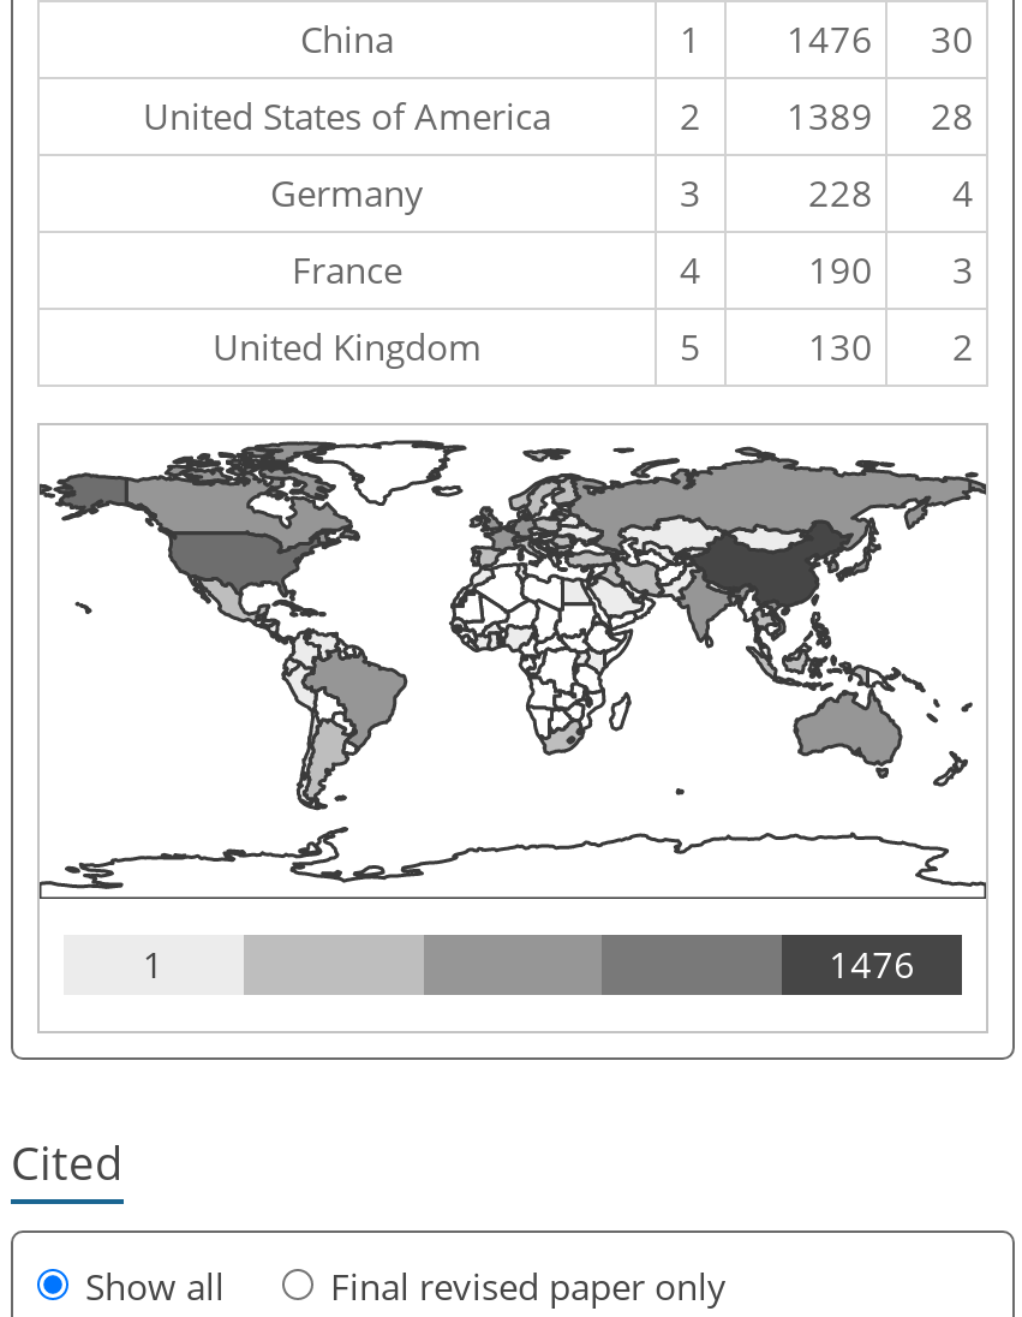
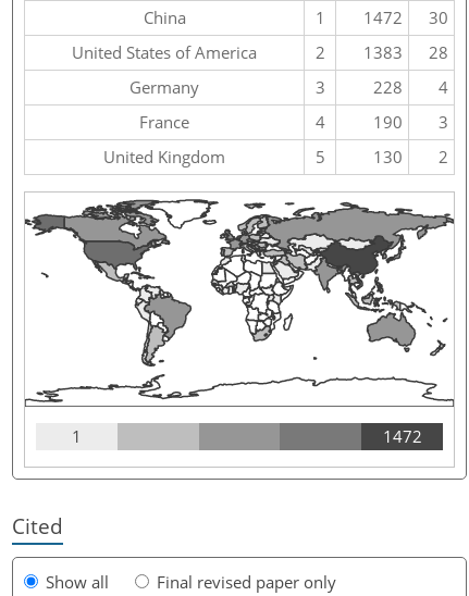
[680,14,974,62] 1 1476 30 -> [315,6,448,28] 1 1472 30
[680,91,974,139] 2 1389 28 -> [315,41,448,63] 2 1383 28
[829,939,915,987] 1476 -> [383,425,422,447] 1472

